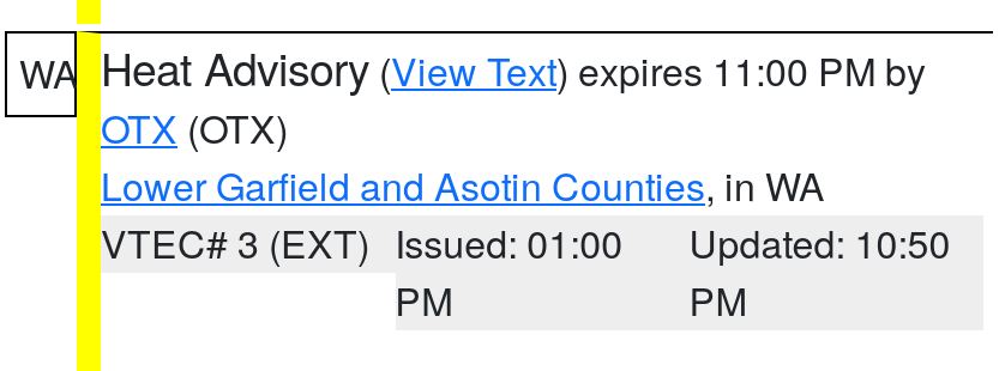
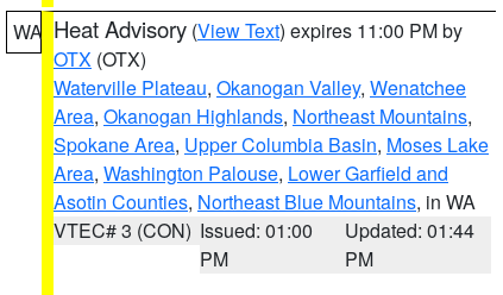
[101,158,825,270] Lower Garfield and Asotin Counties, in WA | VTEC# 3 (EXT) Issued: 01:00 -> [54,74,489,244] Waterville Plateau, Okanogan Valley, Wenatchee | Area, Okanogan Highlands, Northeast Mountains, | Spokane Area, Upper Columbia Basin, Moses Lake | Area, Washington Palouse, Lower Garfield and | Asotin Counties, Northeast Blue Mountains, in WA | VTEC# 3 (CON) Issued: 01:00
[689,215,950,270] Updated: 10:50 -> [345,216,475,244] Updated: 01:44

